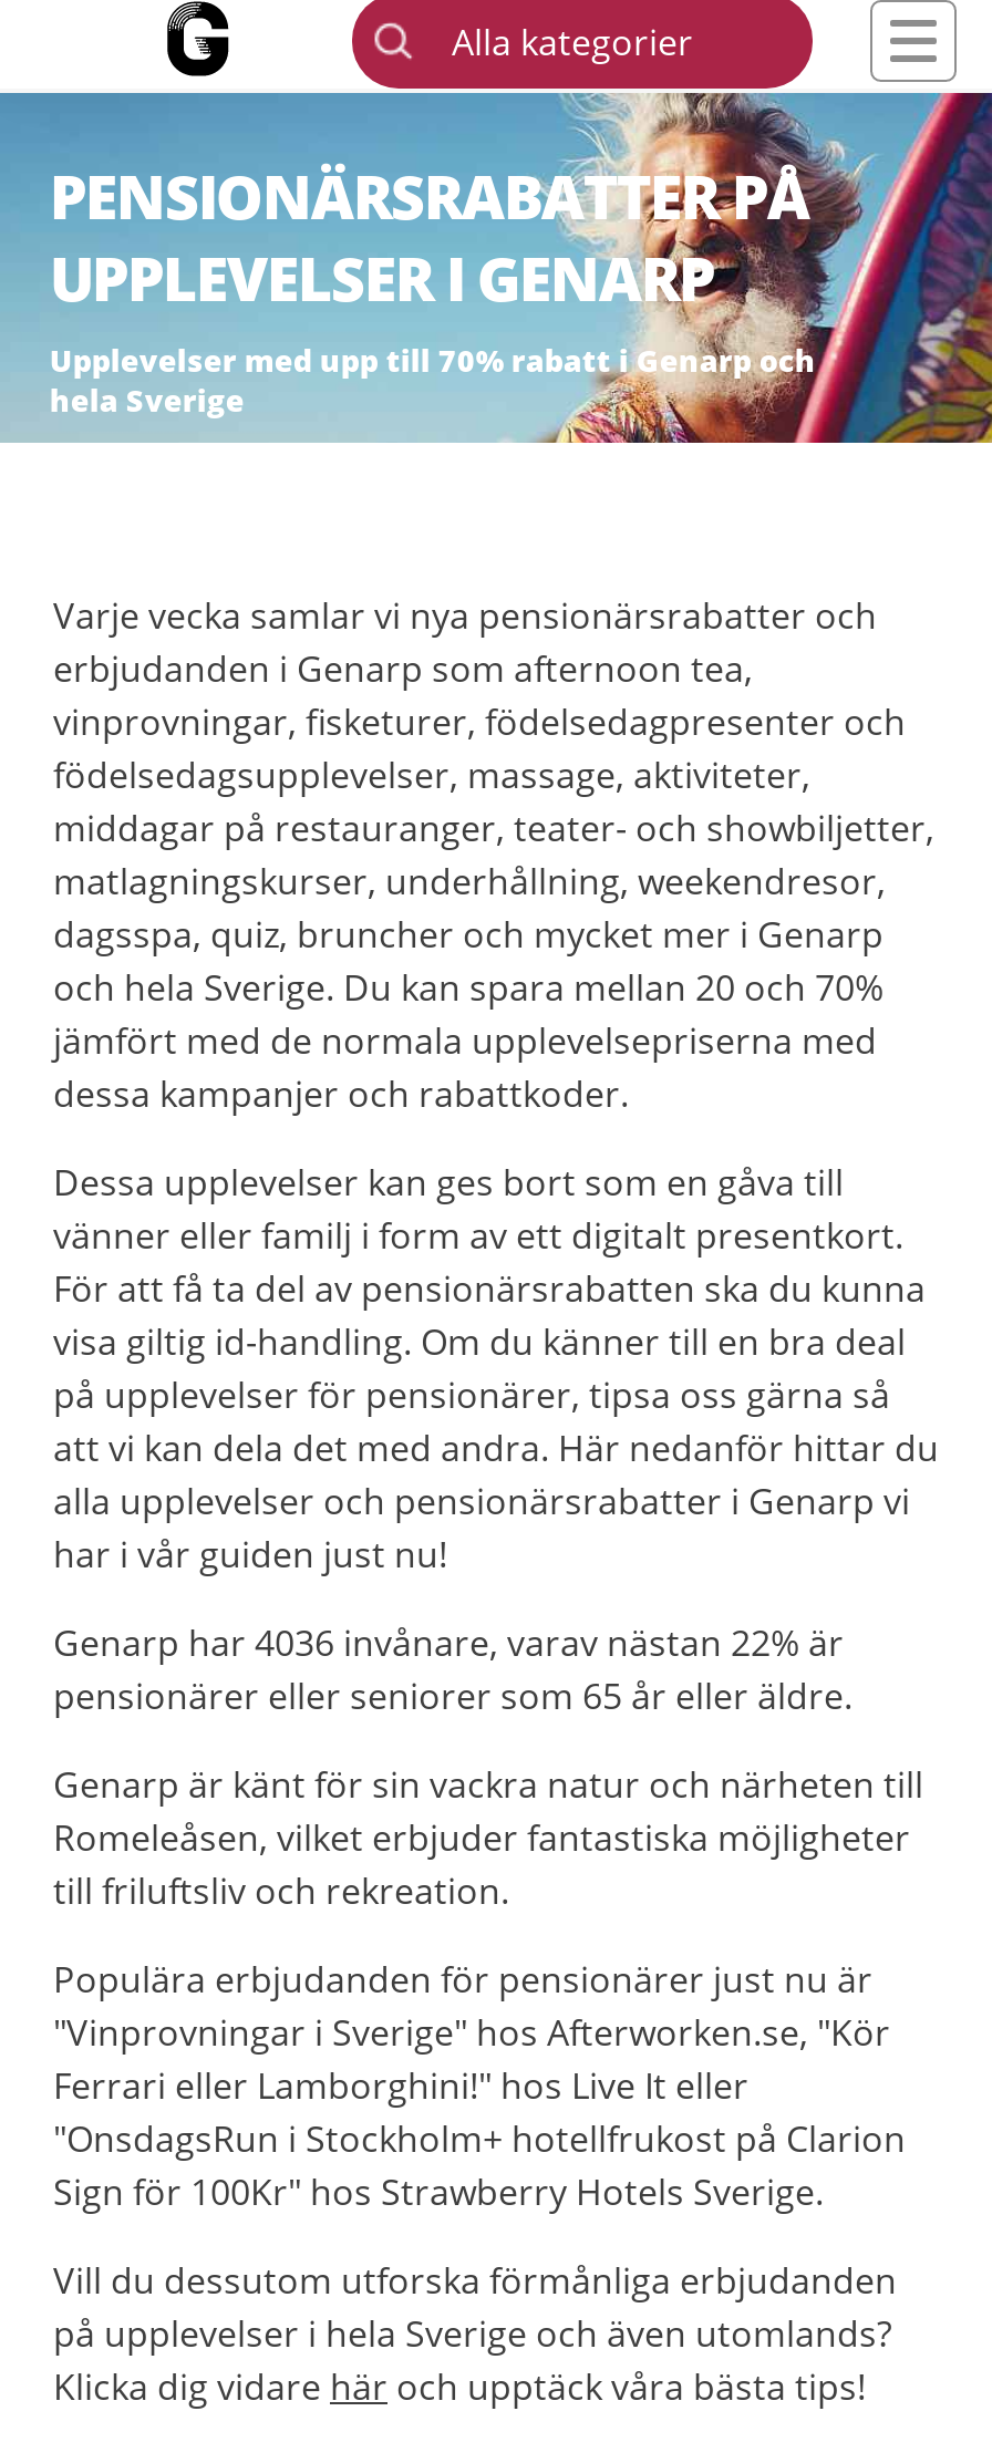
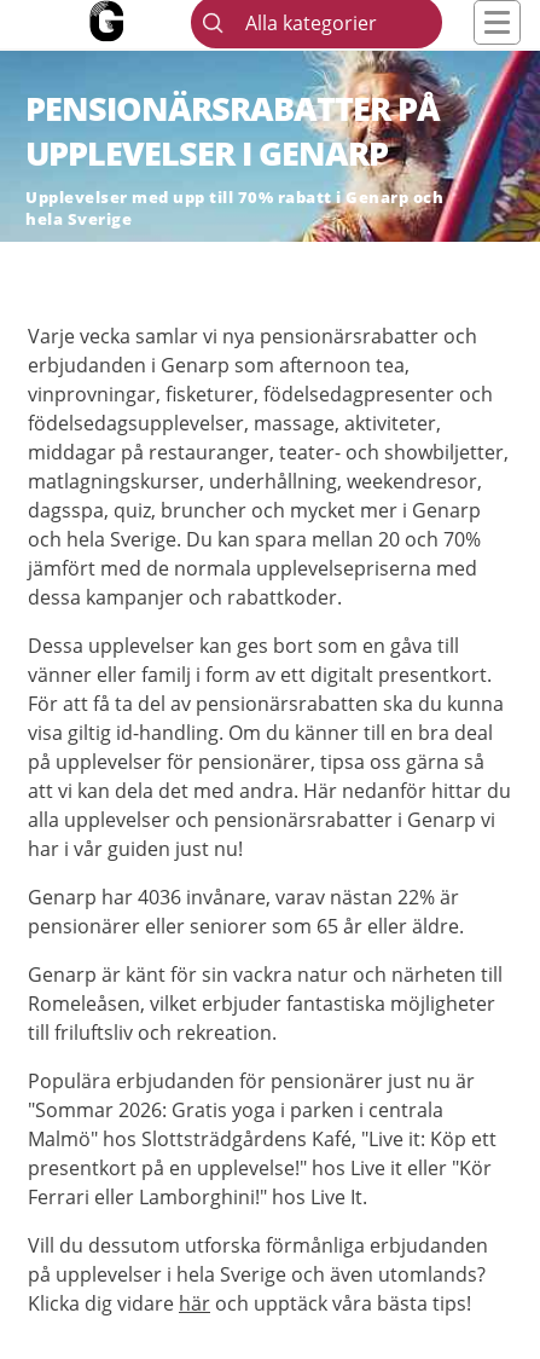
[53,2007,906,2215] "Vinprovningar i Sverige" hos Afterworken.se, "Kör | Ferrari eller Lamborghini!" hos Live It eller | "OnsdagsRun i Stockholm+ hotellfrukost på Clarion | Sign för 100Kr" hos Strawberry Hotels Sverige. -> [28,1097,497,1210] "Sommar 2026: Gratis yoga i parken i centrala | Malmö" hos Slottsträdgårdens Kafé, "Live it: Köp ett | presentkort på en upplevelse!" hos Live it eller "Kör | Ferrari eller Lamborghini!" hos Live It.

